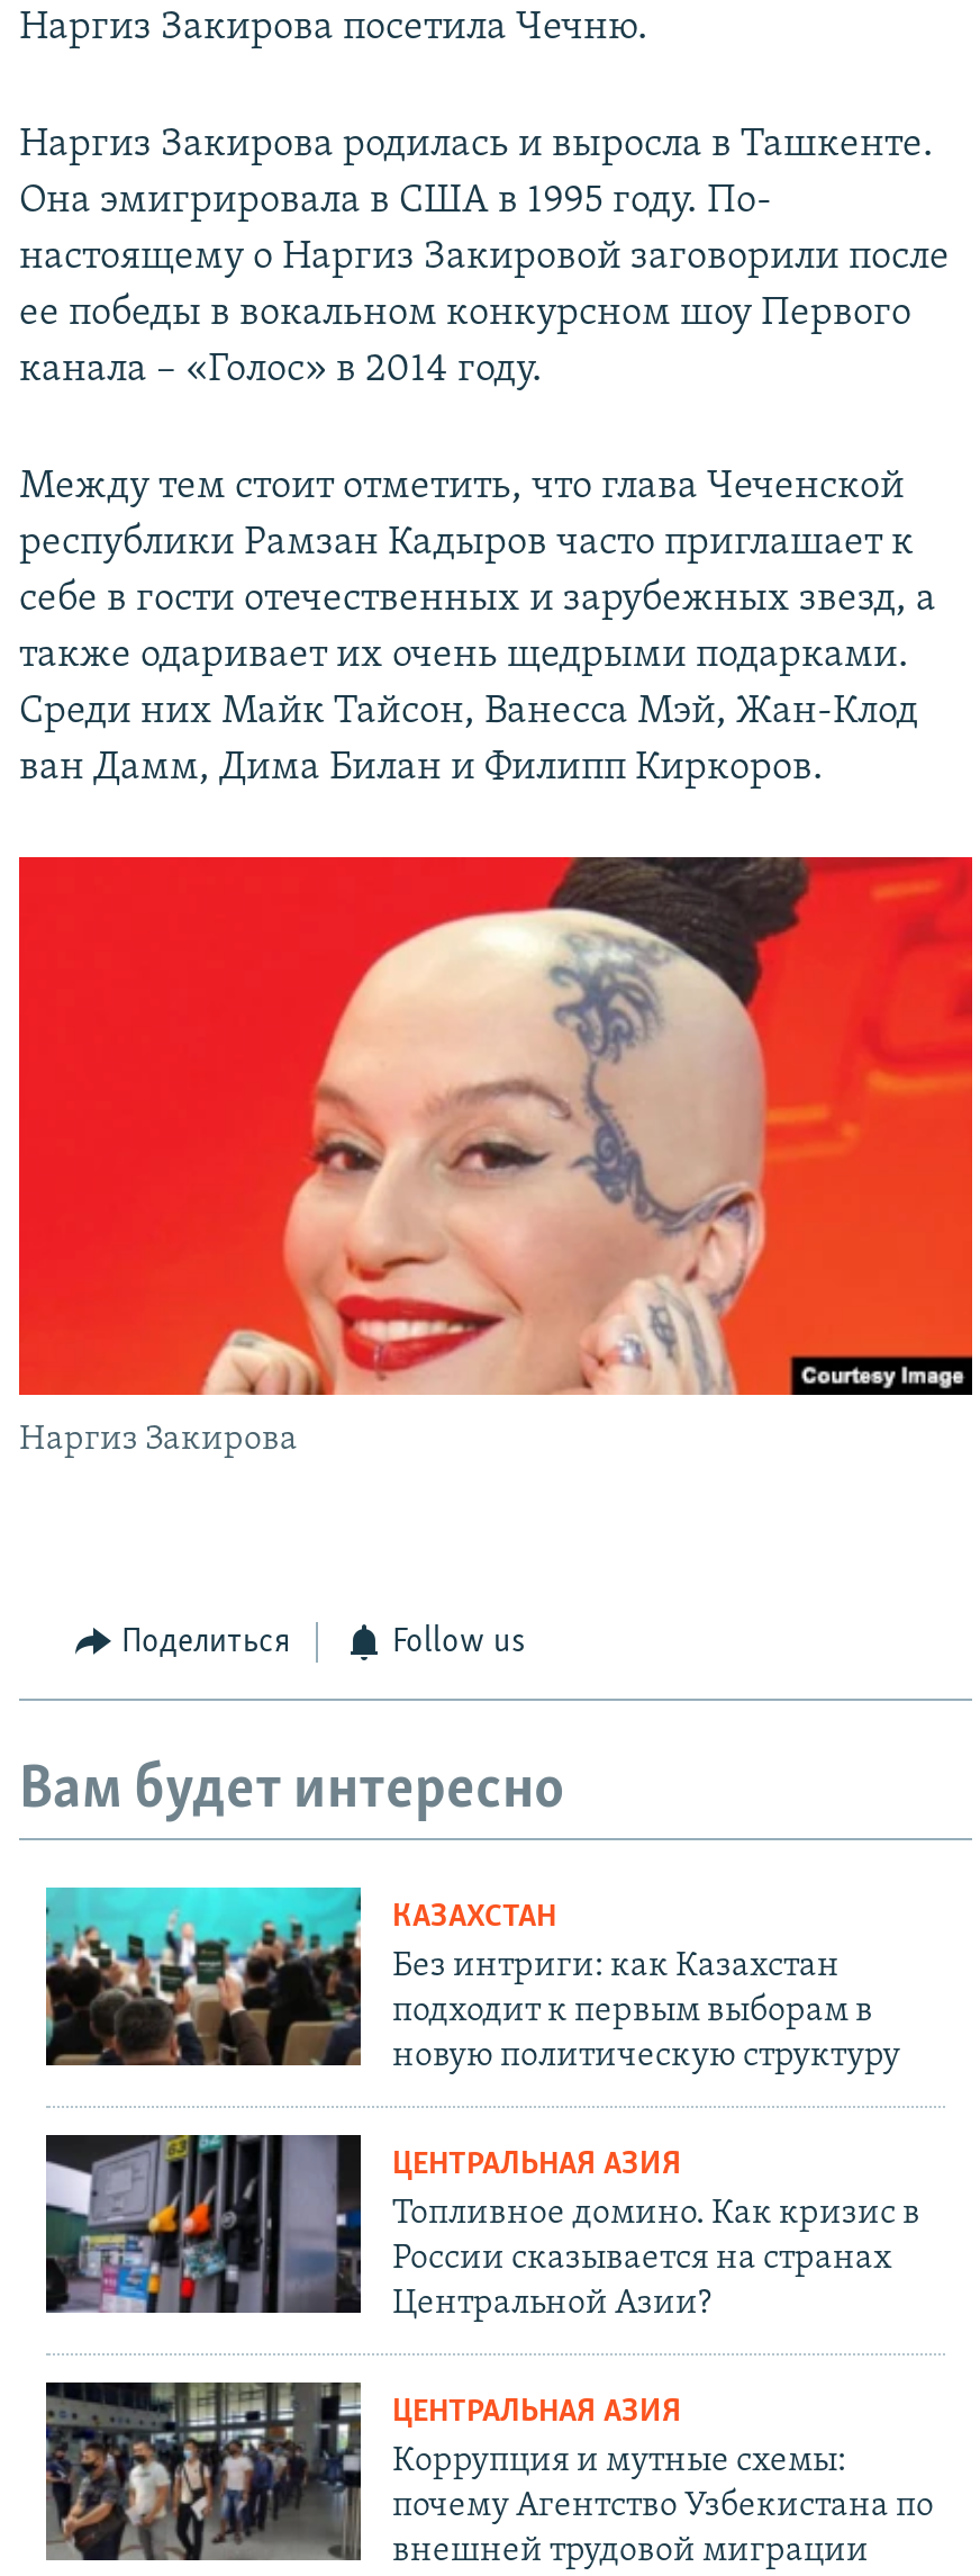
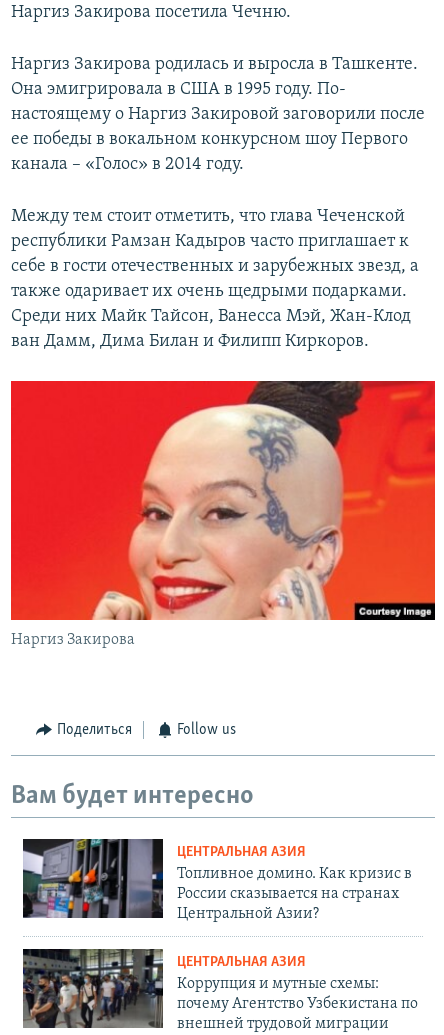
[44,1885,900,2075] [image] | КАЗАХСТАН | Без интриги: как Казахстан | подходит к первым выборам в | новую политическую структуру -> none

